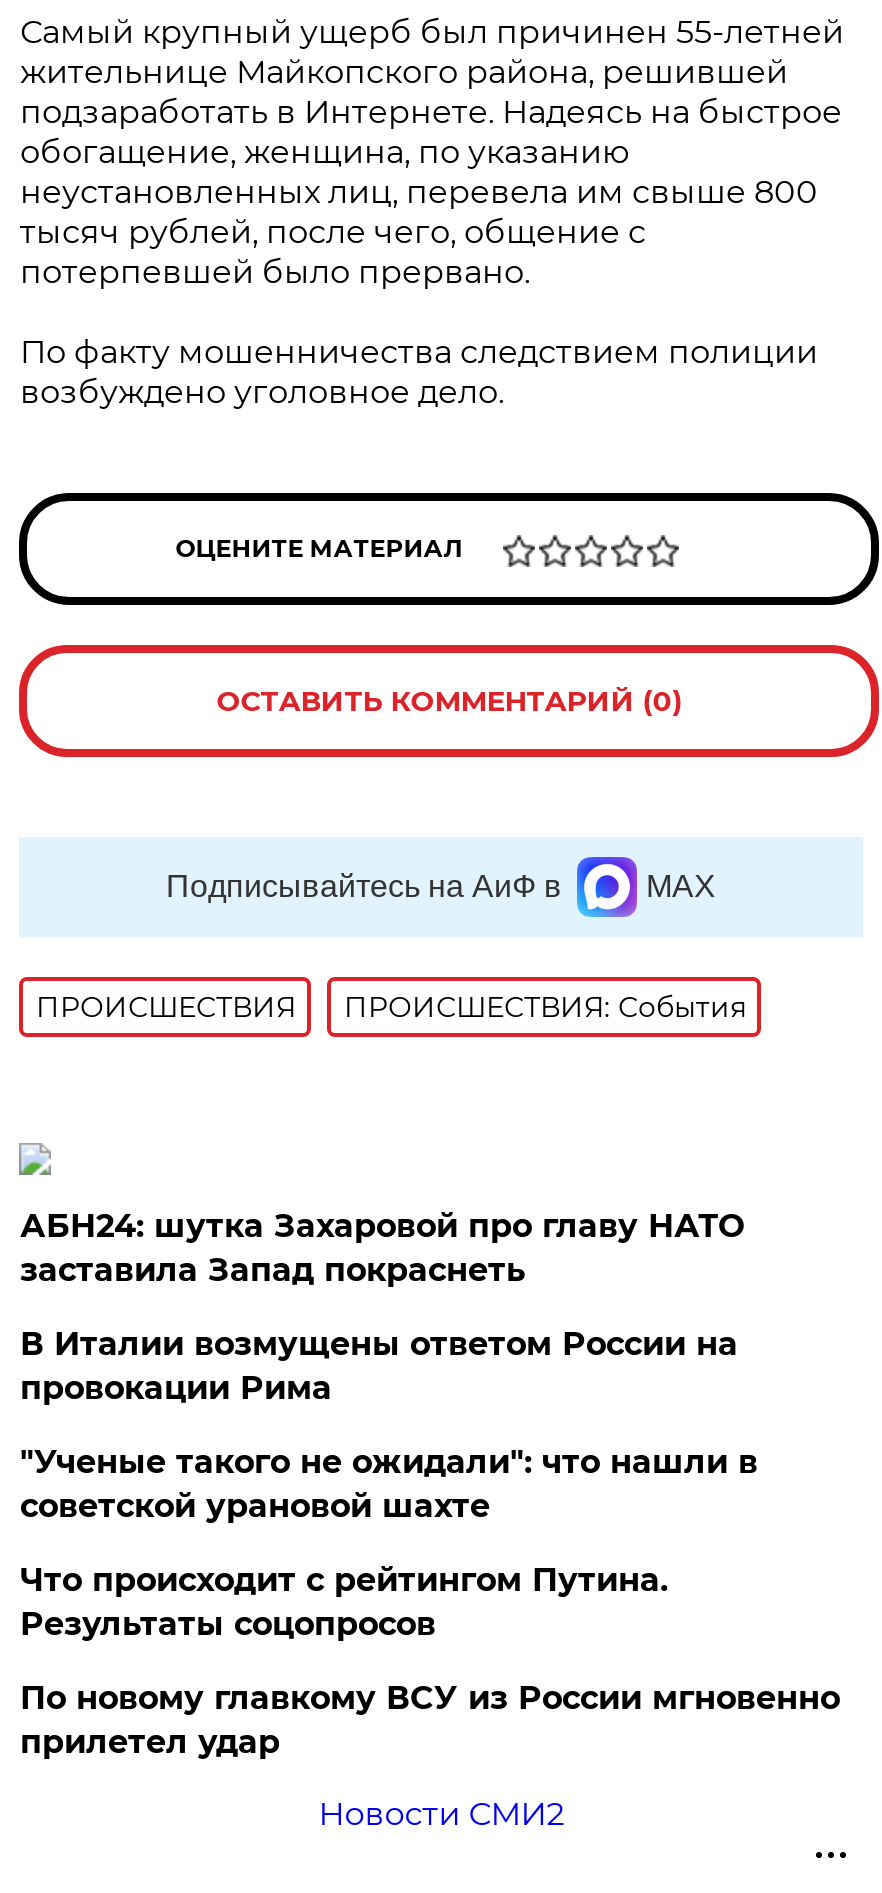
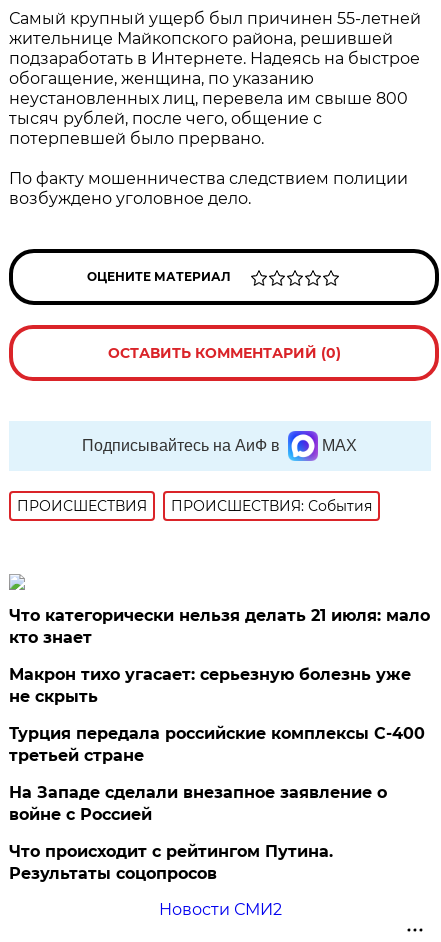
[20,1207,758,1525] АБН24: шутка Захаровой про главу НАТО | заставила Запад покраснеть | В Италии возмущены ответом России на | провокации Рима | "Ученые такого не ожидали": что нашли в | советской урановой шахте -> [9,606,430,824] Что категорически нельзя делать 21 июля: мало | кто знает | Макрон тихо угасает: серьезную болезнь уже | не скрыть | Турция передала российские комплексы С-400 | третьей стране | На Западе сделали внезапное заявление о | войне с Россией
moved [20,1561,668,1643] -> [9,842,333,883]: Что происходит с рейтингом Путина. | Результаты соцопросов
[20,1679,840,1761] По новому главкому ВСУ из России мгновенно | прилетел удар -> none

